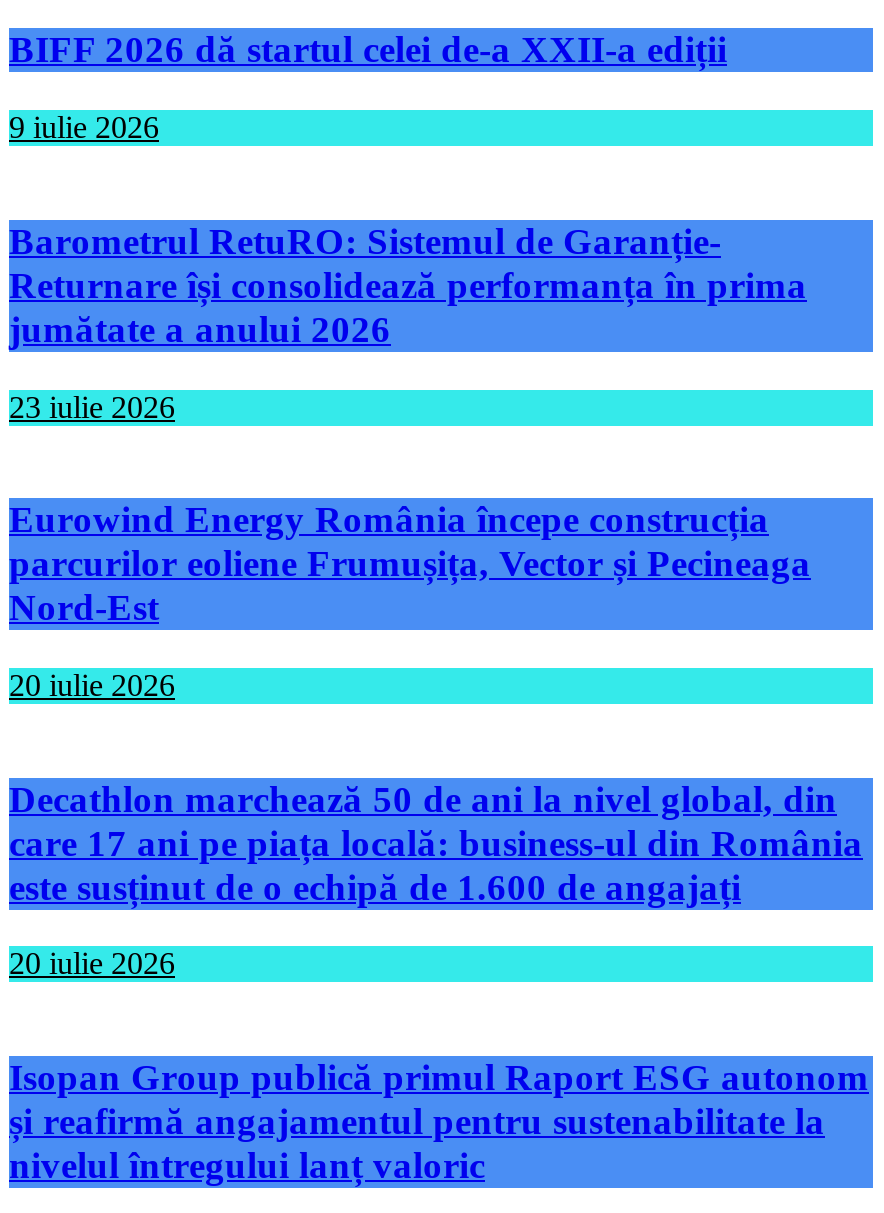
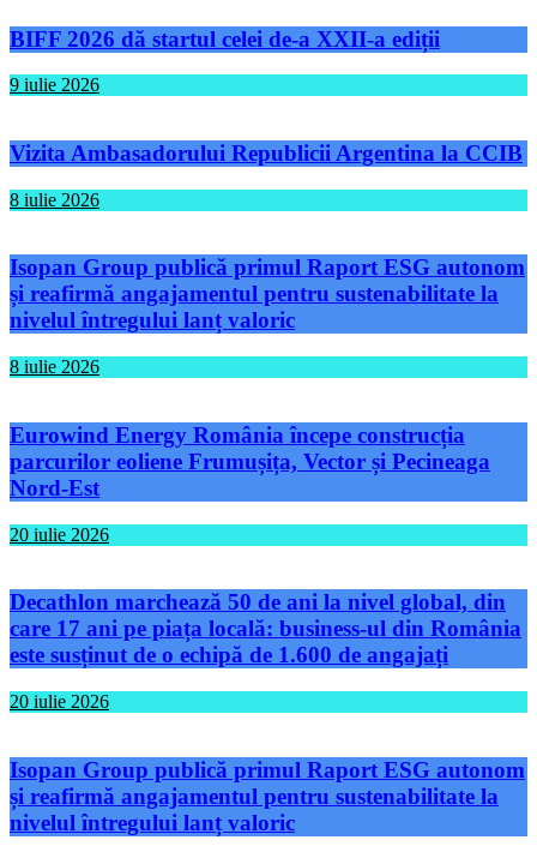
[9,220,807,423] Barometrul RetuRO: Sistemul de Garanție- | Returnare își consolidează performanța în prima | jumătate a anului 2026 | 23 iulie 2026 -> [10,140,525,377] Vizita Ambasadorului Republicii Argentina la CCIB | 8 iulie 2026 | Isopan Group publică primul Raport ESG autonom | și reafirmă angajamentul pentru sustenabilitate la | nivelul întregului lanț valoric | 8 iulie 2026

